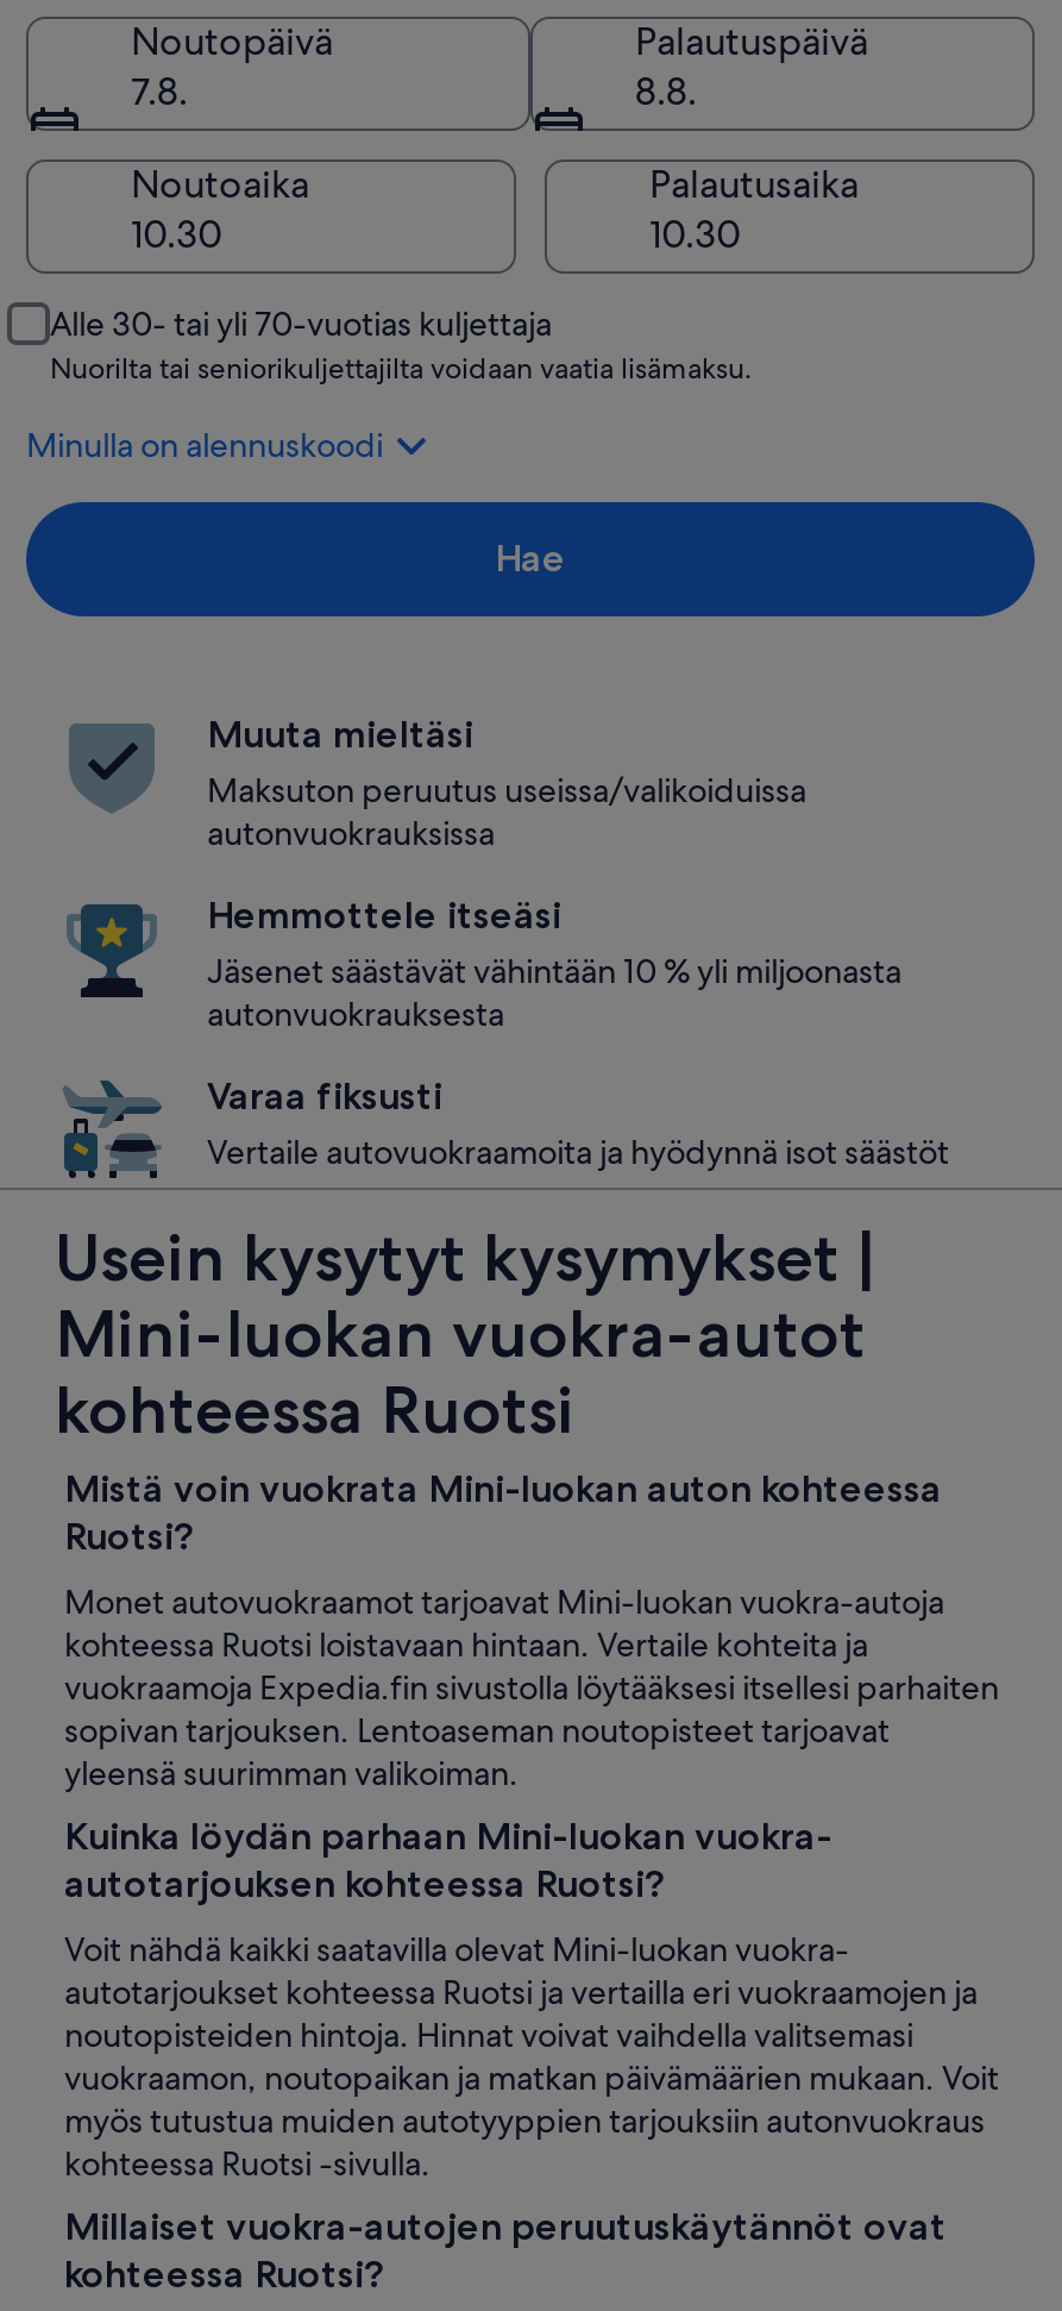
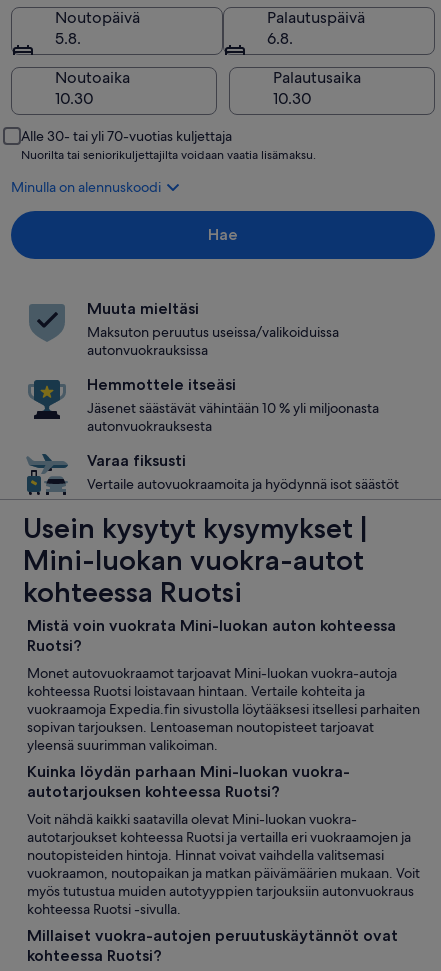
[131,67,188,117] 7.8. -> [55,28,81,49] 5.8.
[635,67,697,117] 8.8. -> [267,28,293,49] 6.8.

